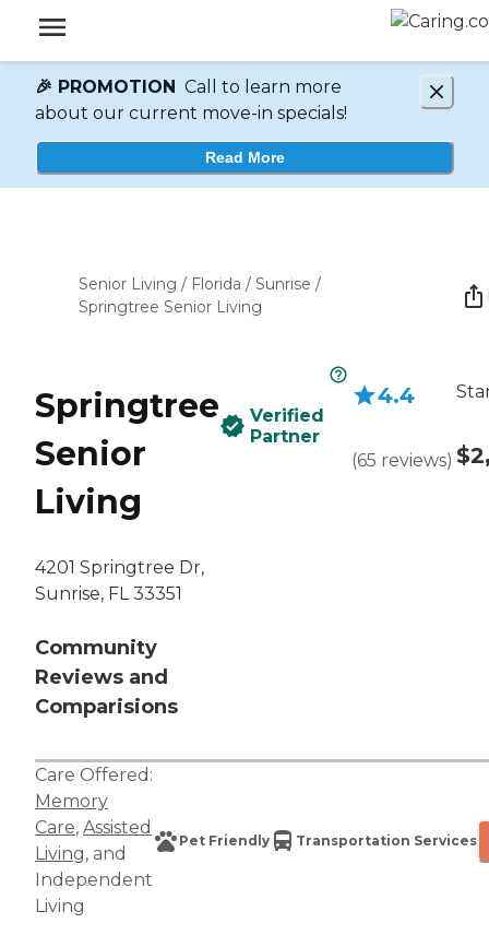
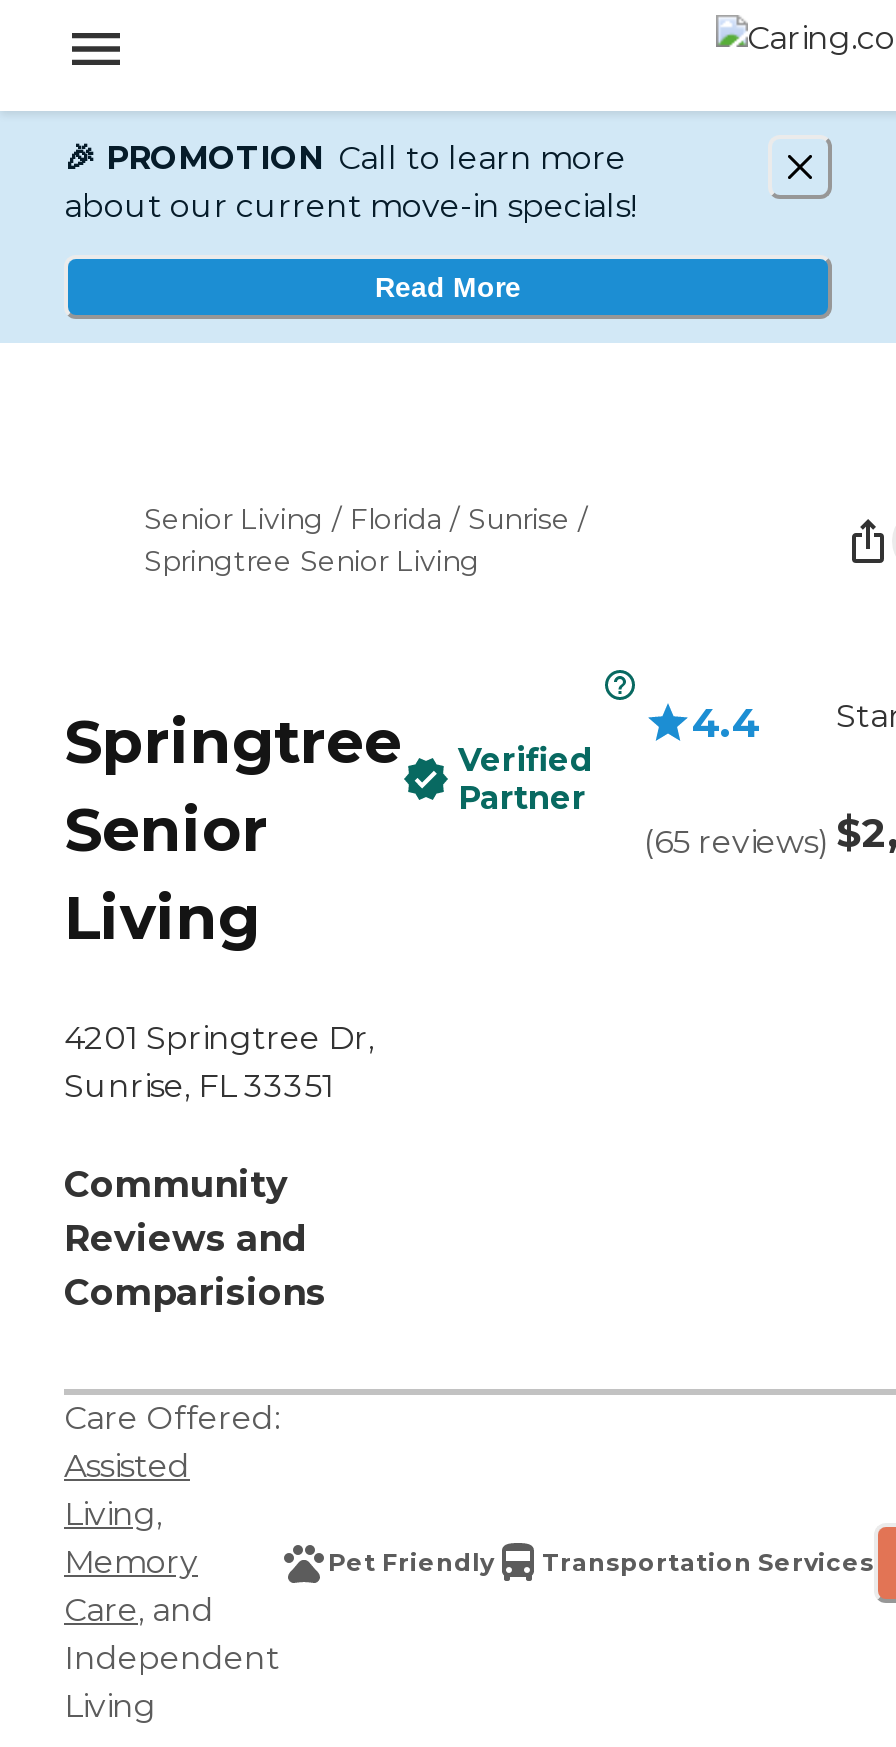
none -> [64,1447,190,1533] Assisted | Living,
moved [35,791,108,812] -> [64,1543,198,1581]: Memory
[35,817,152,864] Care, Assisted | Living, and -> [64,1591,214,1629] Care, and

